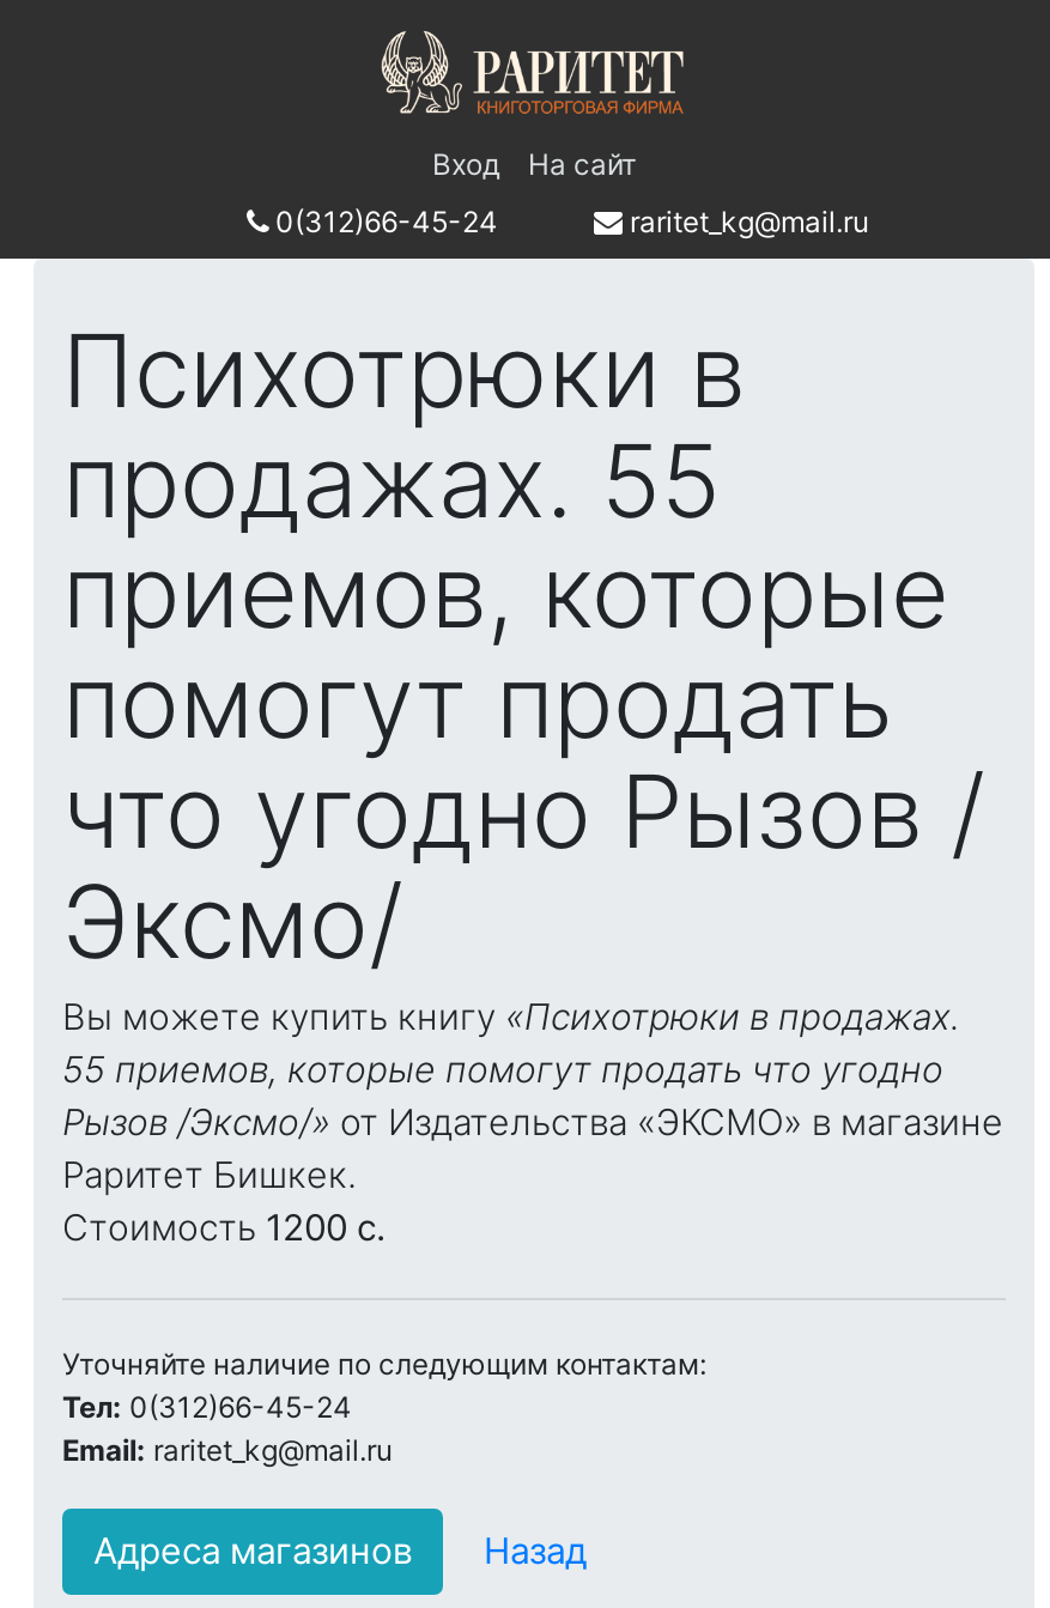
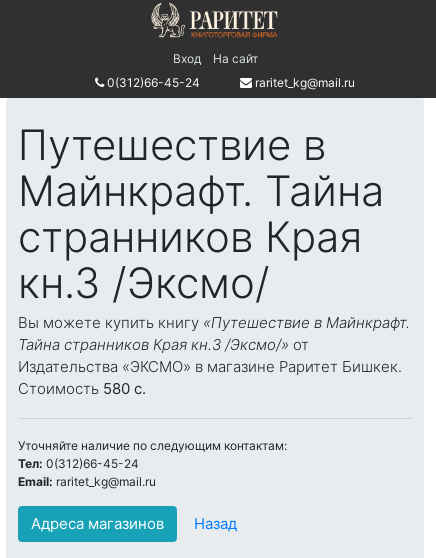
[62,308,1003,1249] Психотрюки в | продажах. 55 | приемов, которые | помогут продать | что угодно Рызов / | Эксмо/ | Вы можете купить книгу «Психотрюки в продажах. | 55 приемов, которые помогут продать что угодно | Рызов /Эксмо/» от Издательства «ЭКСМО» в магазине | Раритет Бишкек. | Стоимость 1200 c. -> [18,118,410,397] Путешествие в | Майнкрафт. Тайна | странников Края | кн.3 /Эксмо/ | Вы можете купить книгу «Путешествие в Майнкрафт. | Тайна странников Края кн.3 /Эксмо/» от | Издательства «ЭКСМО» в магазине Раритет Бишкек. | Стоимость 580 c.

